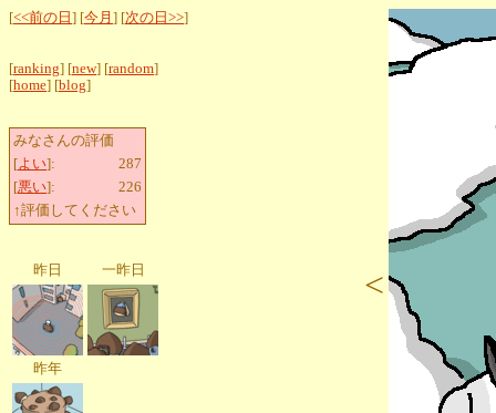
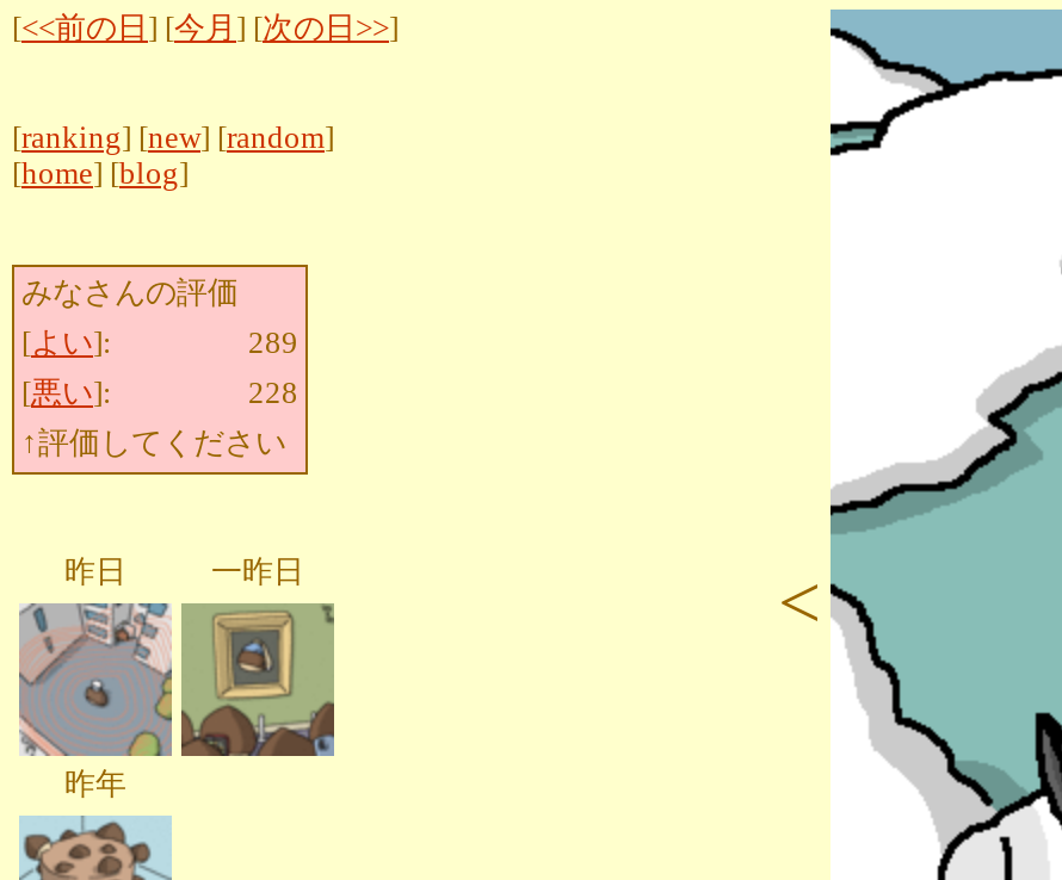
[118,156,142,172] 287 -> [248,327,298,360] 289
[118,179,142,195] 226 -> [248,377,298,410] 228

